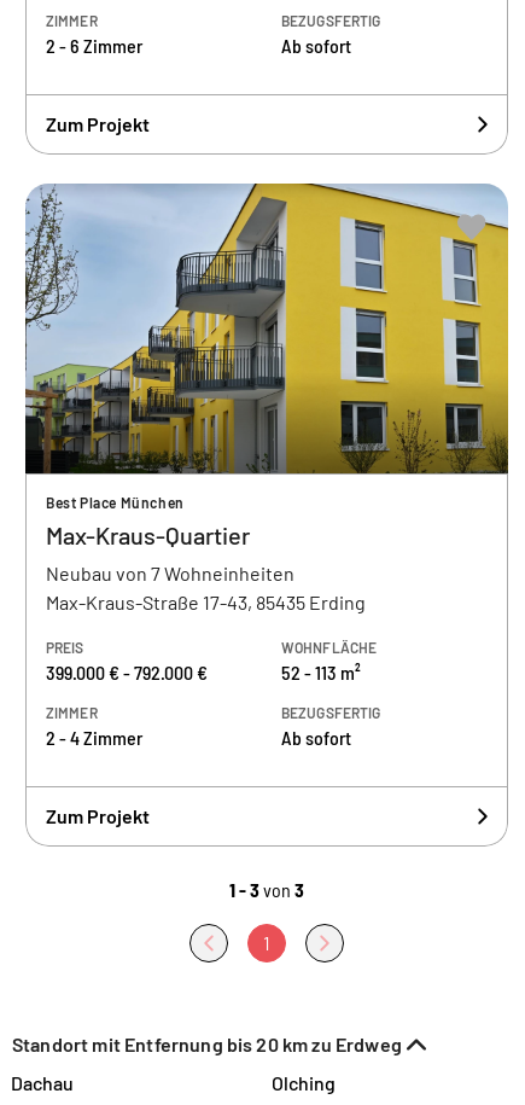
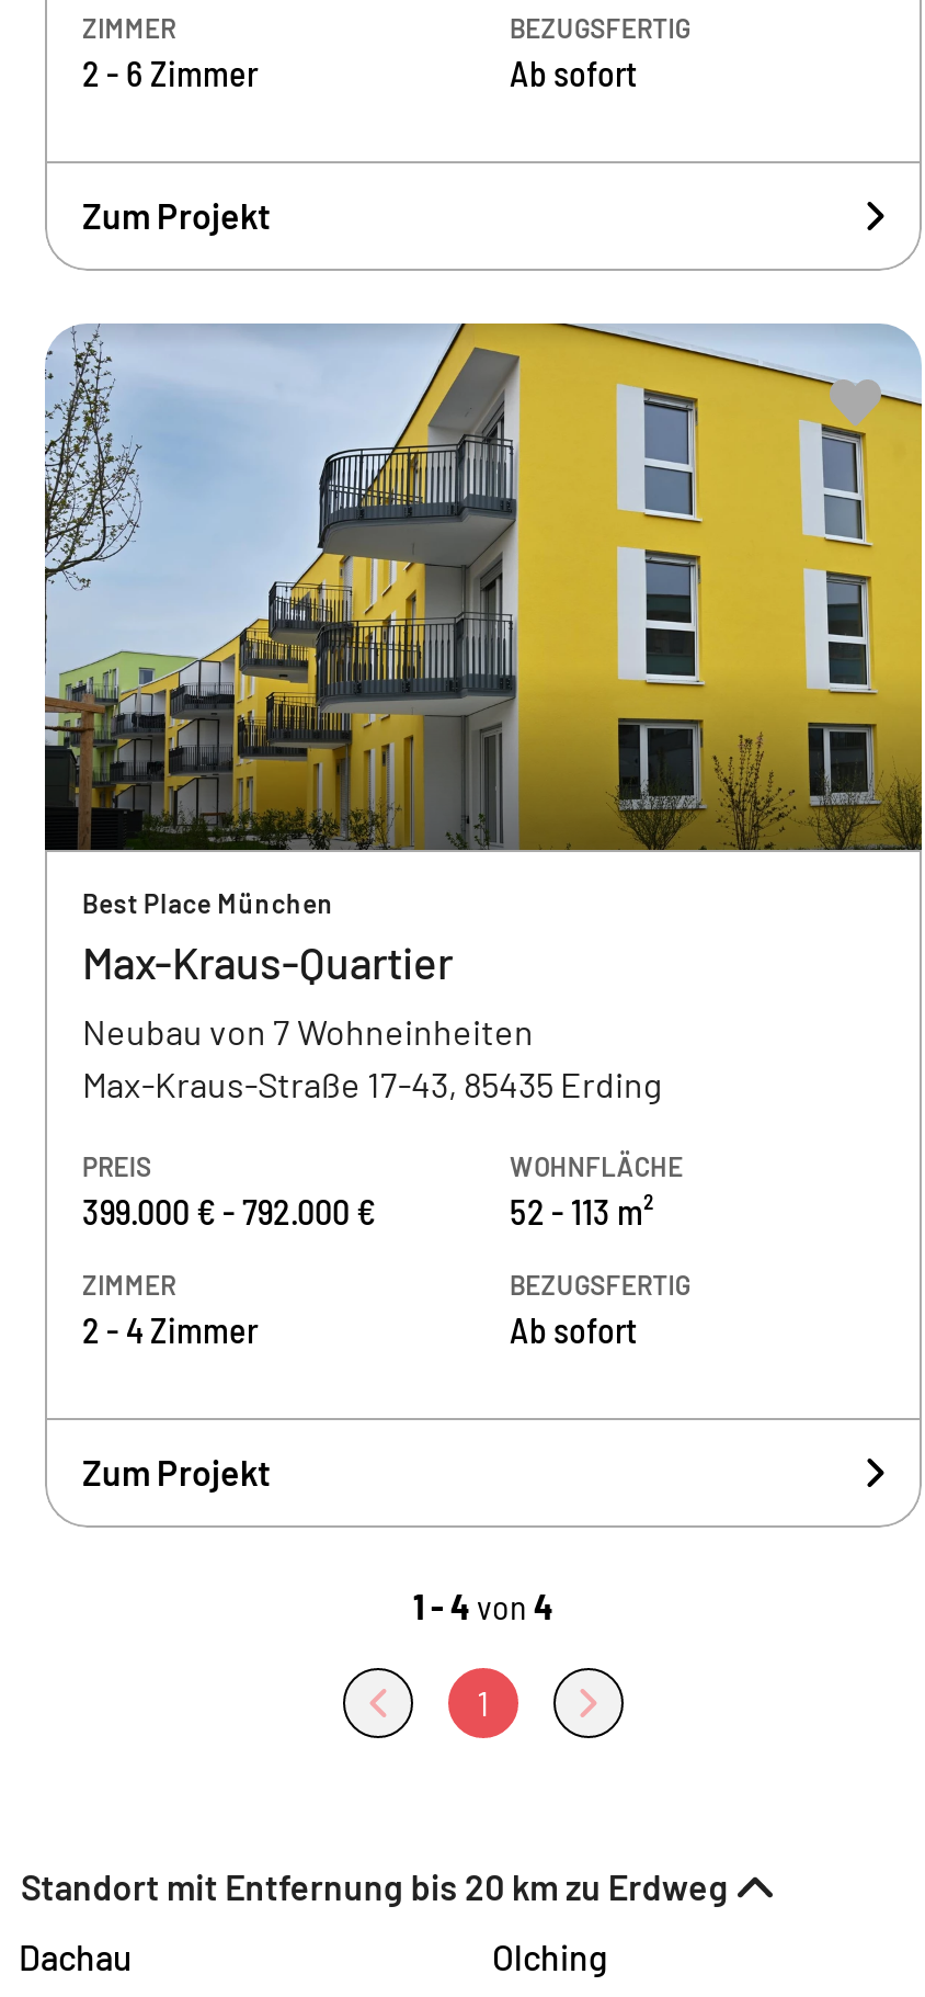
[229,878,304,901] 1 - 3 von 3 -> [413,1585,553,1626] 1 - 4 von 4

